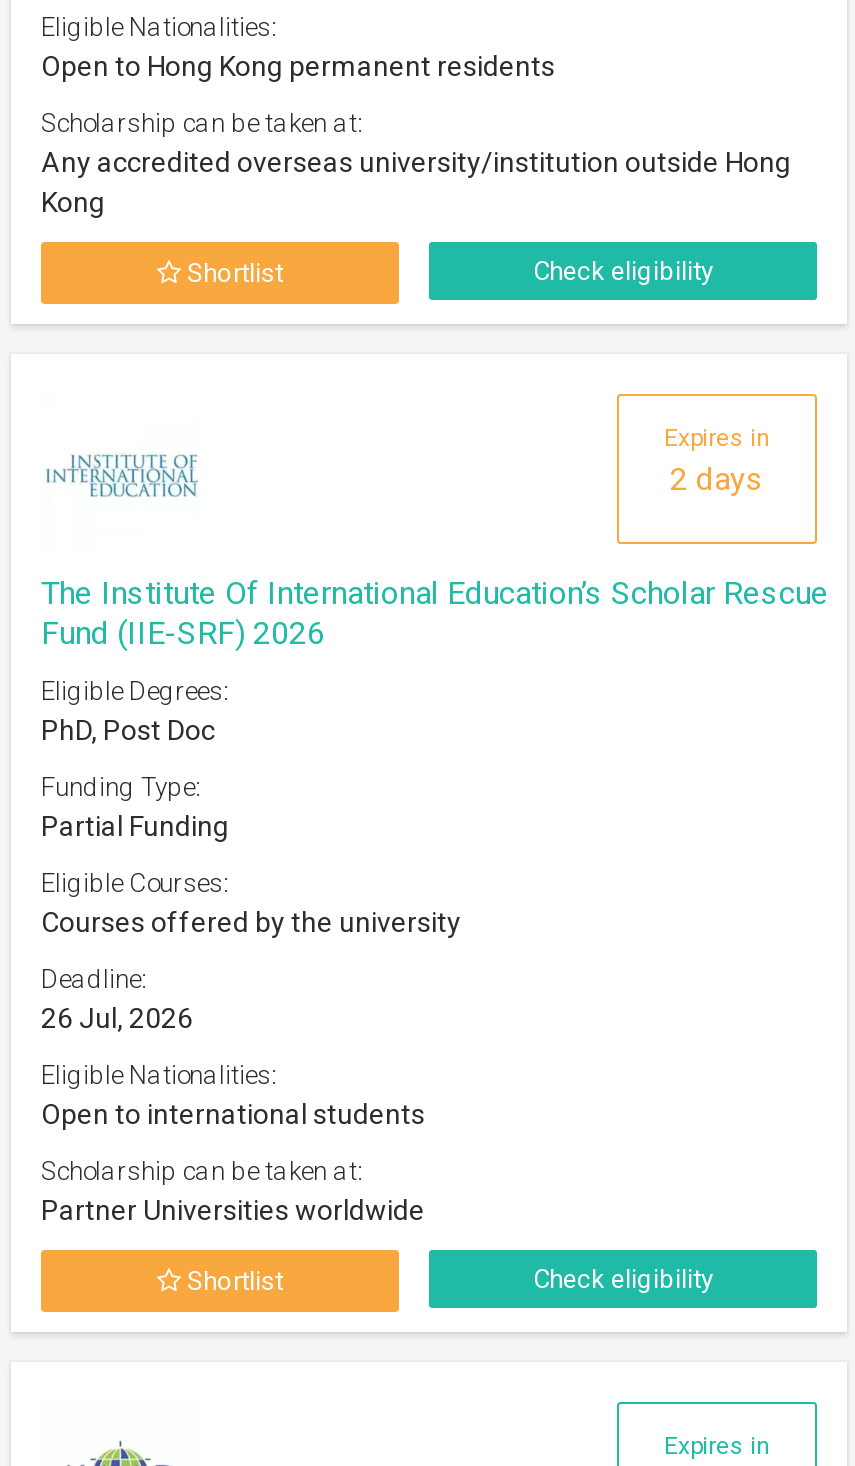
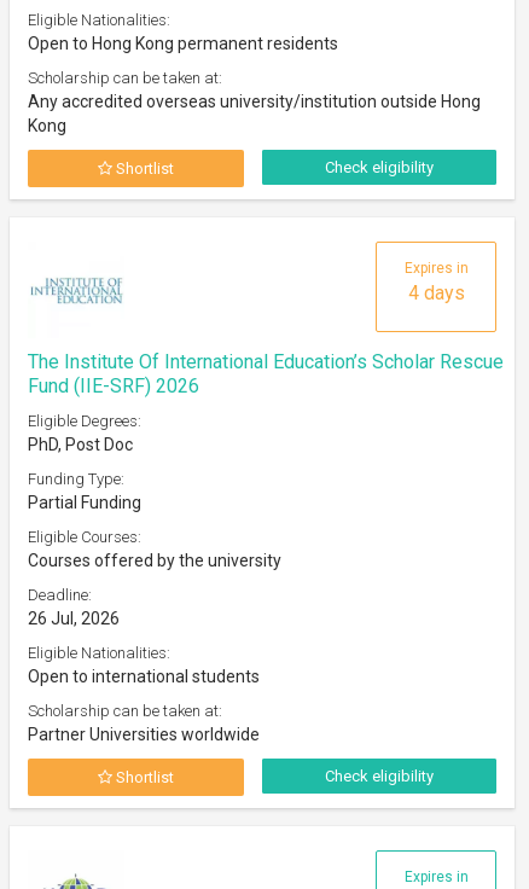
[670,460,764,498] 2 days -> [408,281,464,304] 4 days

